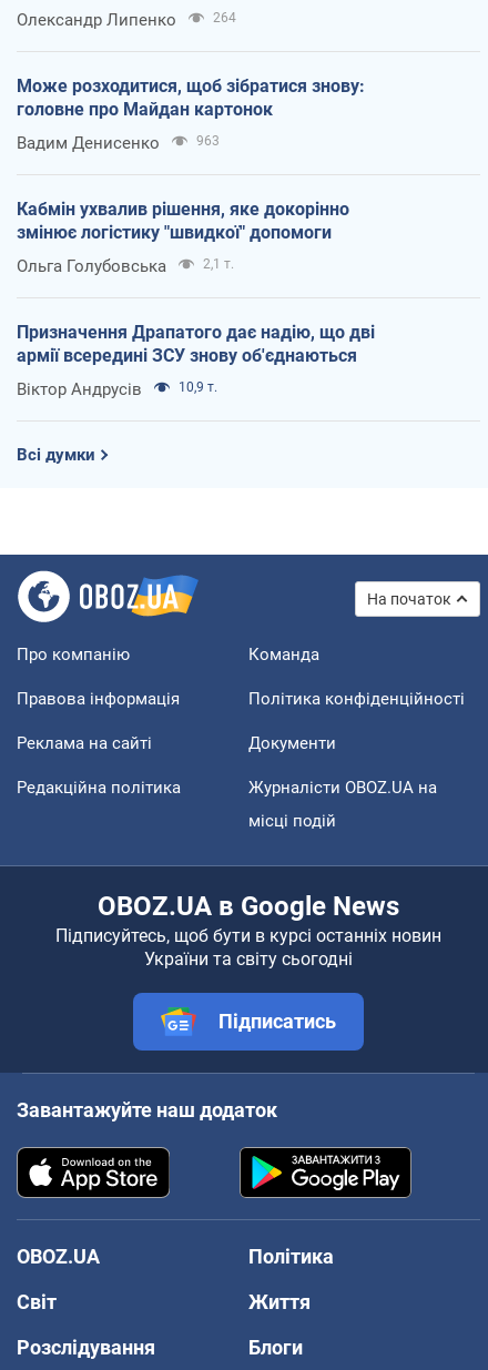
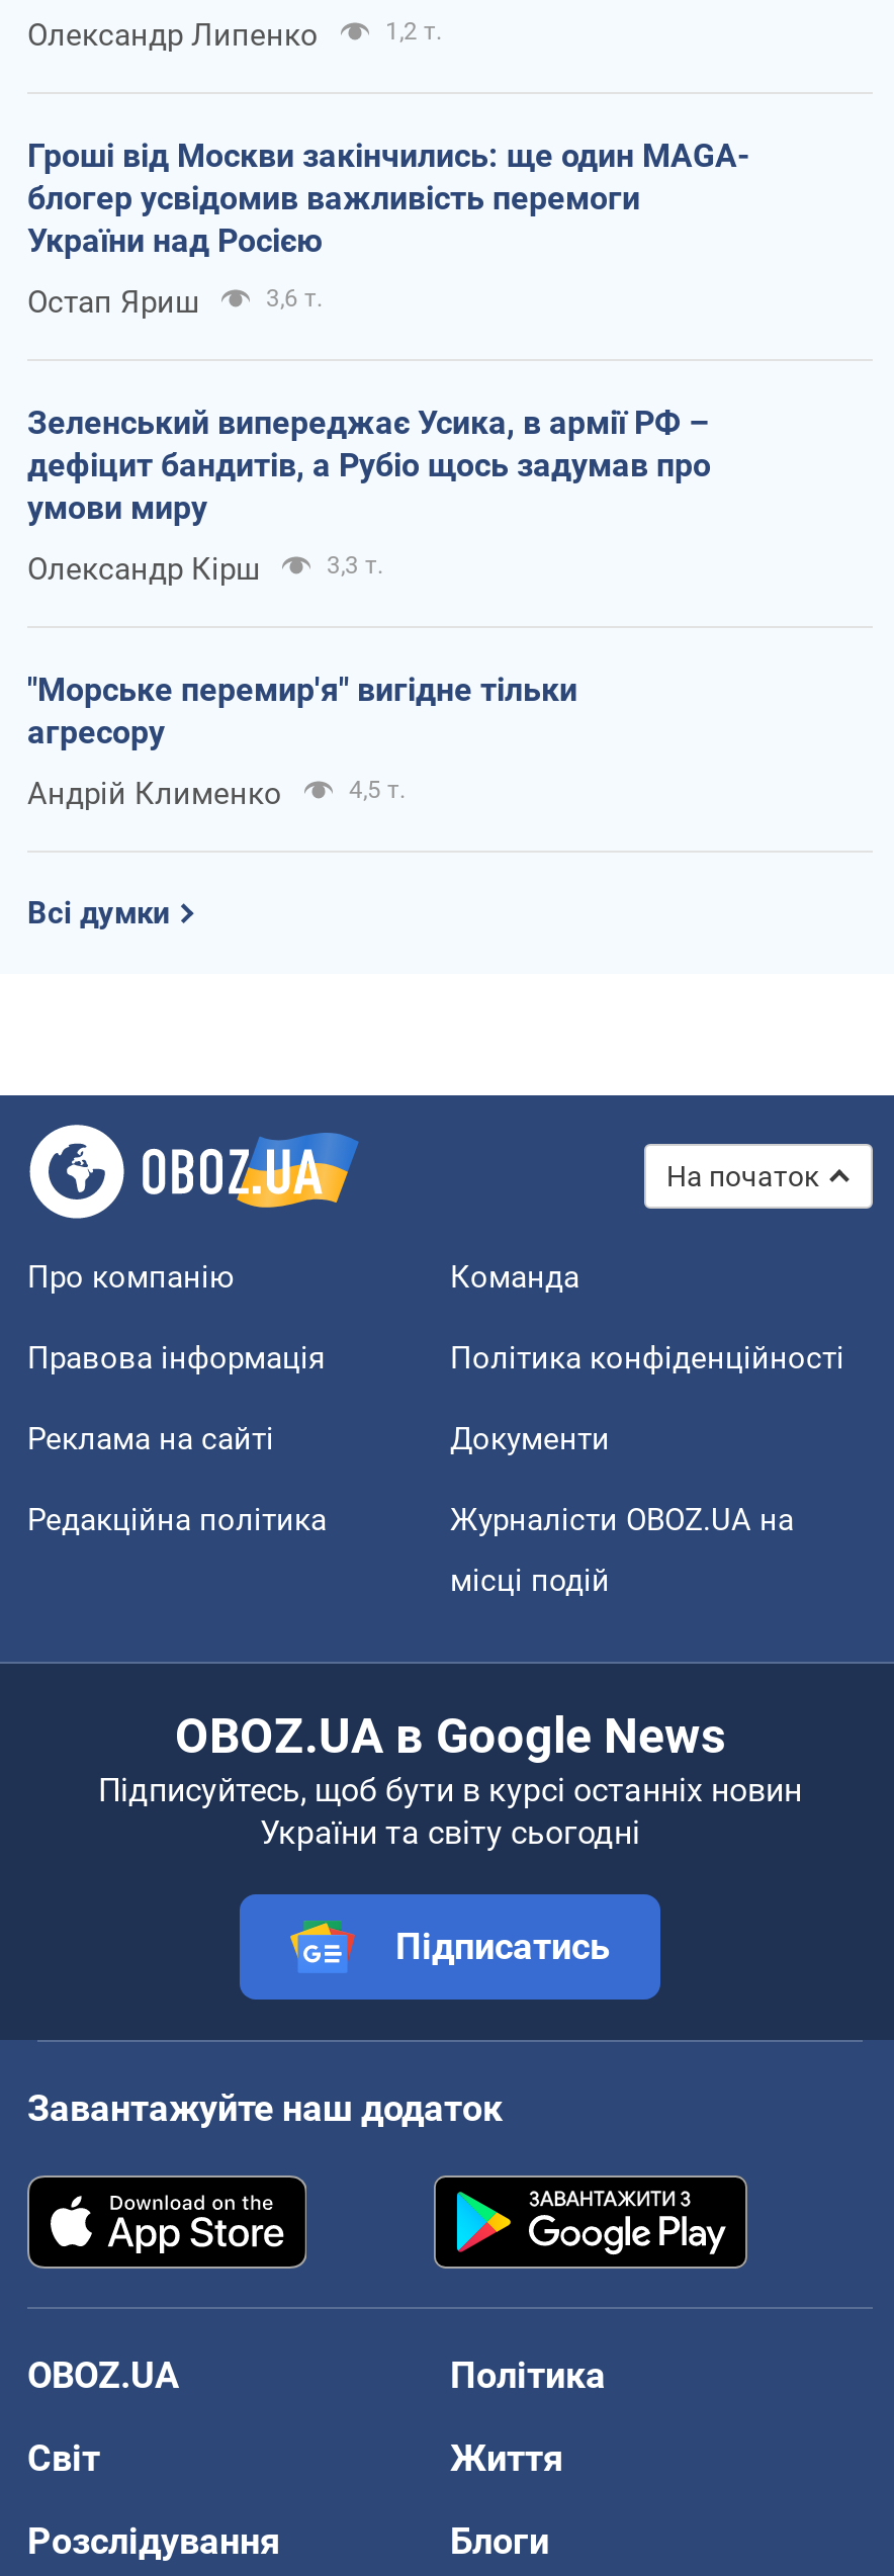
[213,10,236,25] 264 -> [385,17,442,45] 1,2 т.
[17,75,365,119] Може розходитися, щоб зібратися знову: | головне про Майдан картонок -> [27,136,749,259] Гроші від Москви закінчились: ще один MAGA- | блогер усвідомив важливість перемоги | України над Росією
[17,133,220,153] Вадим Денисенко | 963 -> [27,284,323,320] Остап Яриш | 3,6 т.
[17,198,349,243] Кабмін ухвалив рішення, яке докорінно | змінює логістику "швидкої" допомоги -> [27,403,711,526] Зеленський випереджає Усика, в армії РФ – | дефіцит бандитів, а Рубіо щось задумав про | умови миру
[17,256,234,276] Ольга Голубовська | 2,1 т. -> [27,551,383,587] Олександр Кірш | 3,3 т.
[17,321,375,366] Призначення Драпатого дає надію, що дві | армії всередині ЗСУ знову об'єднаються -> [27,670,577,751] "Морське перемир'я" вигідне тільки | агресору
[17,379,217,399] Віктор Андрусів | 10,9 т. -> [27,775,406,812] Андрій Клименко | 4,5 т.

